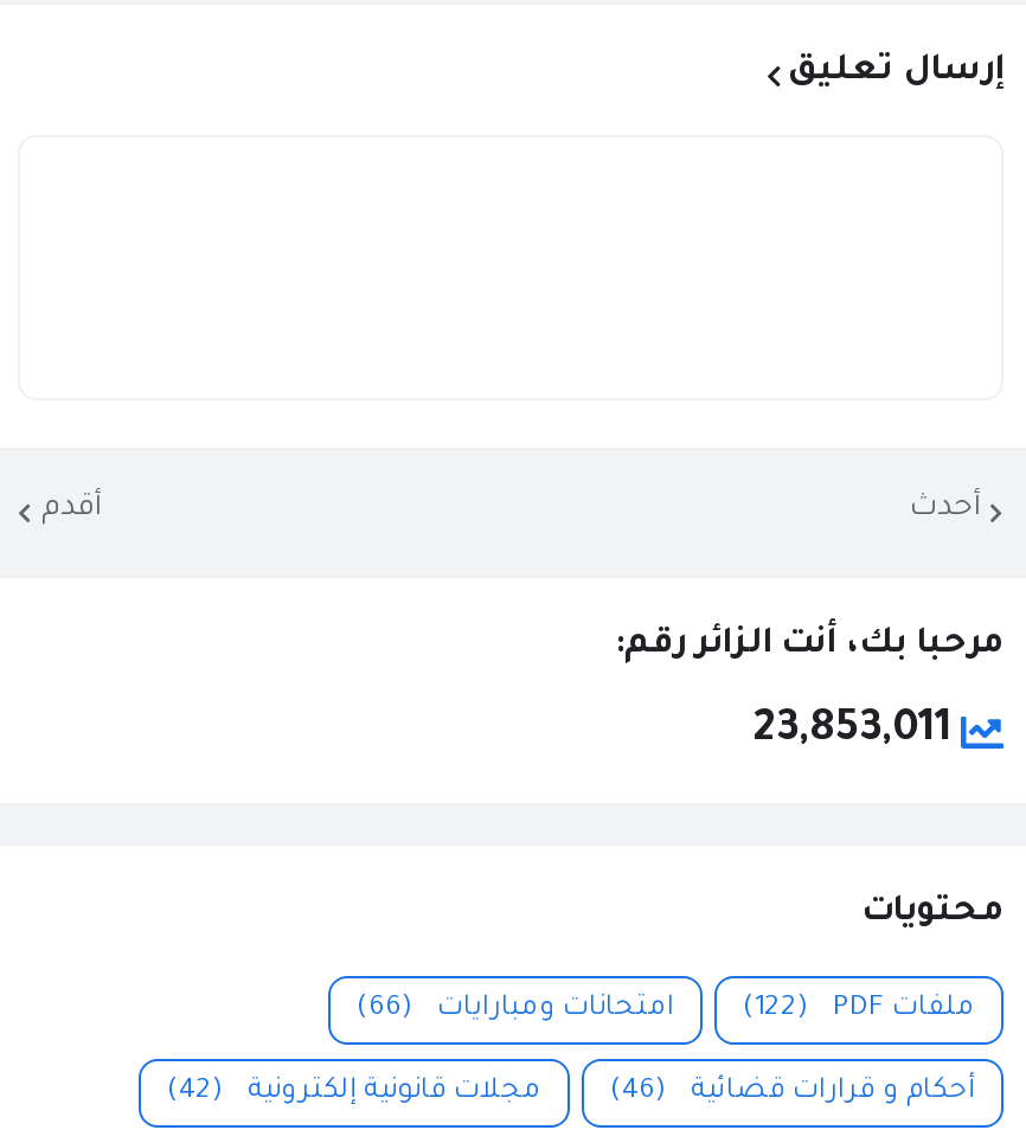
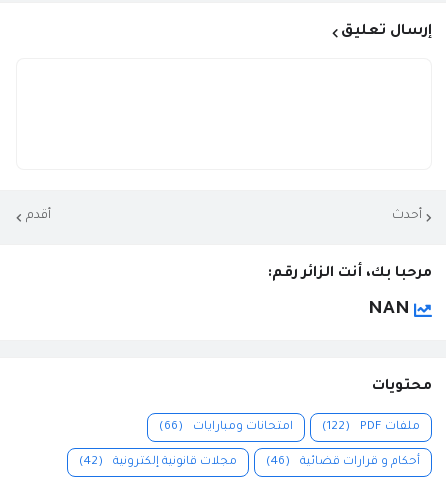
[752,707,951,755] 23,853,011 -> [368,299,410,319] NAN

